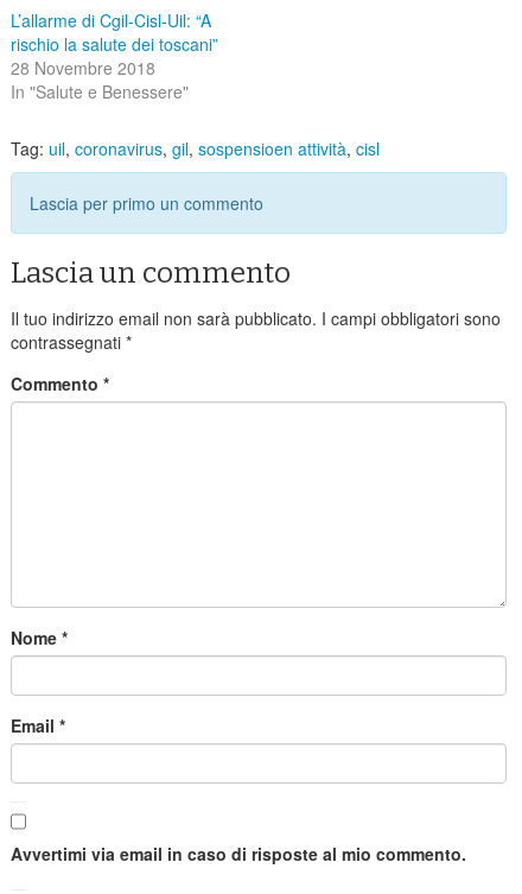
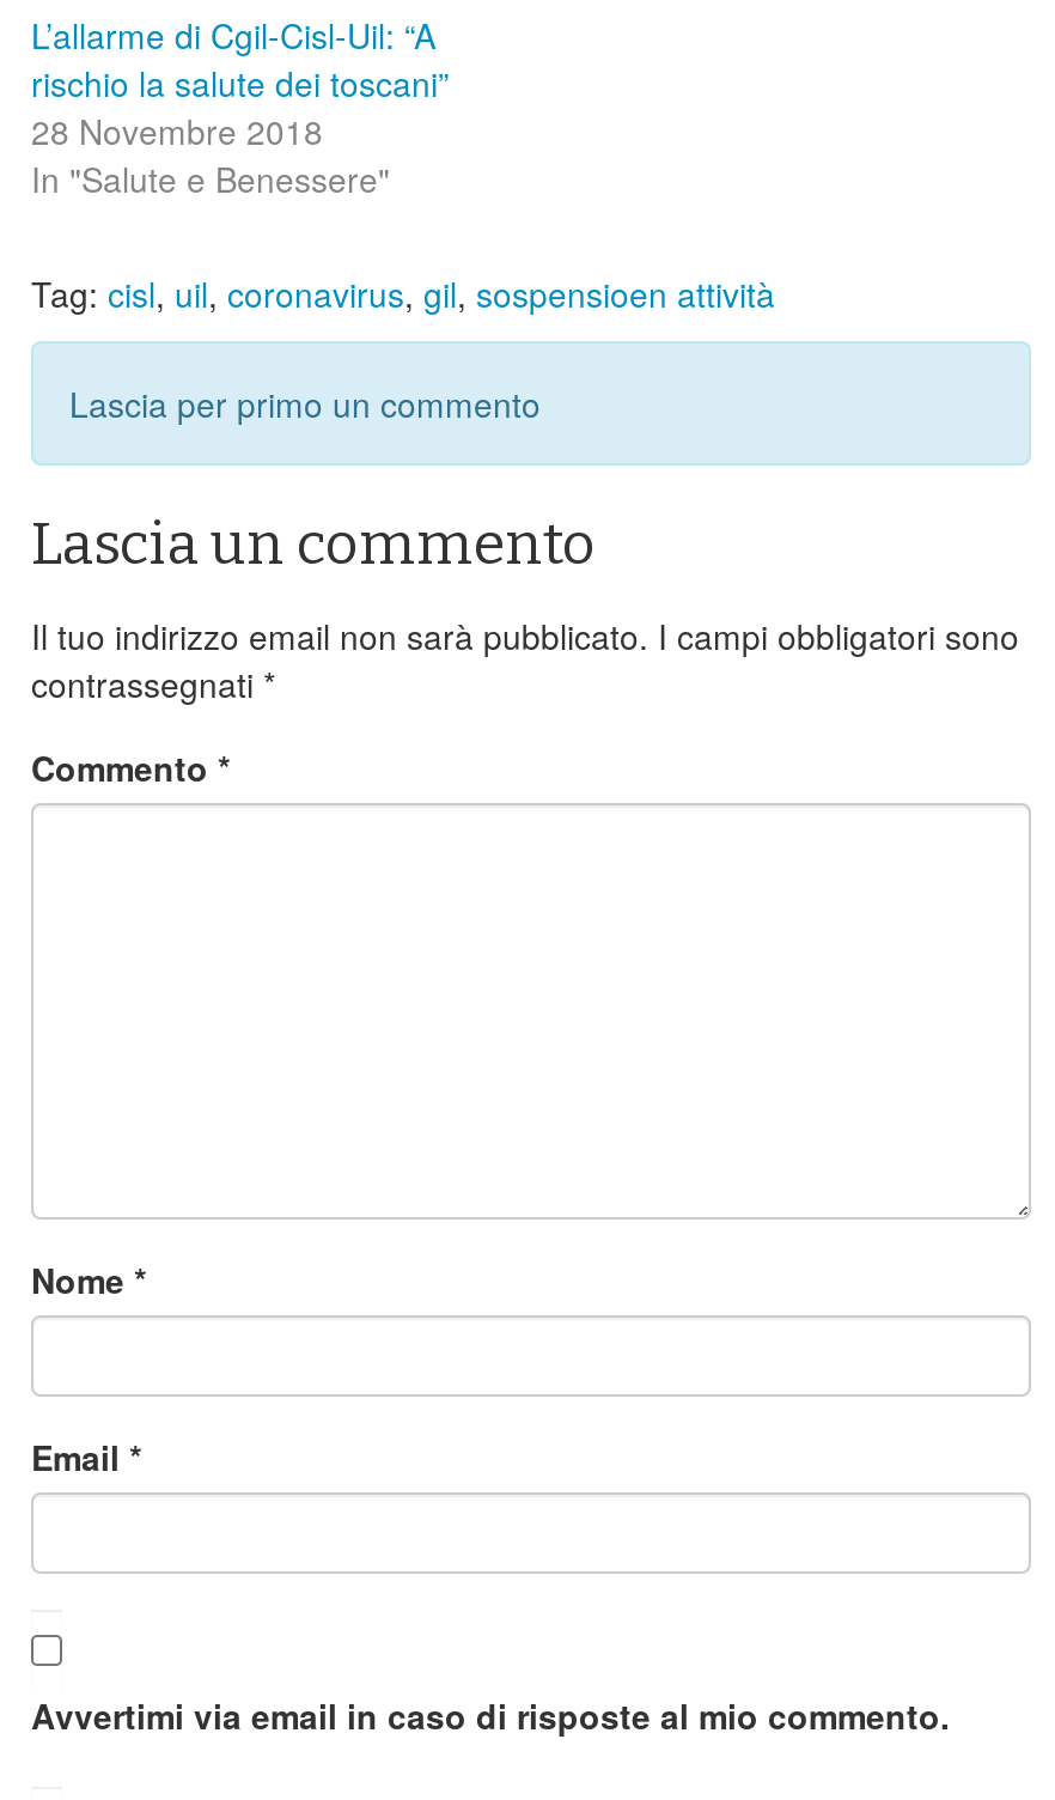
[11,137,380,160] Tag: uil, coronavirus, gil, sospensioen attività, cisl -> [31,269,775,317] Tag: cisl, uil, coronavirus, gil, sospensioen attività

